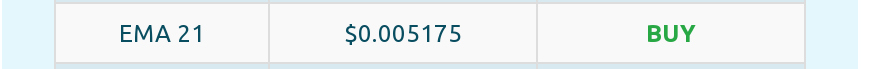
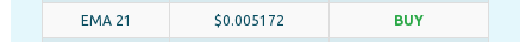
[344,20,462,46] $0.005175 -> [214,13,284,28] $0.005172

